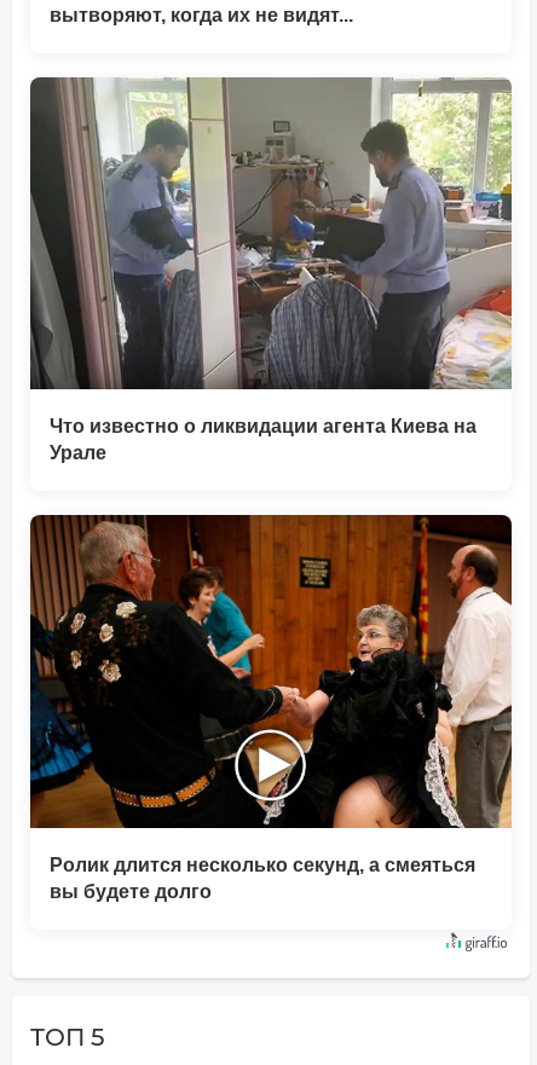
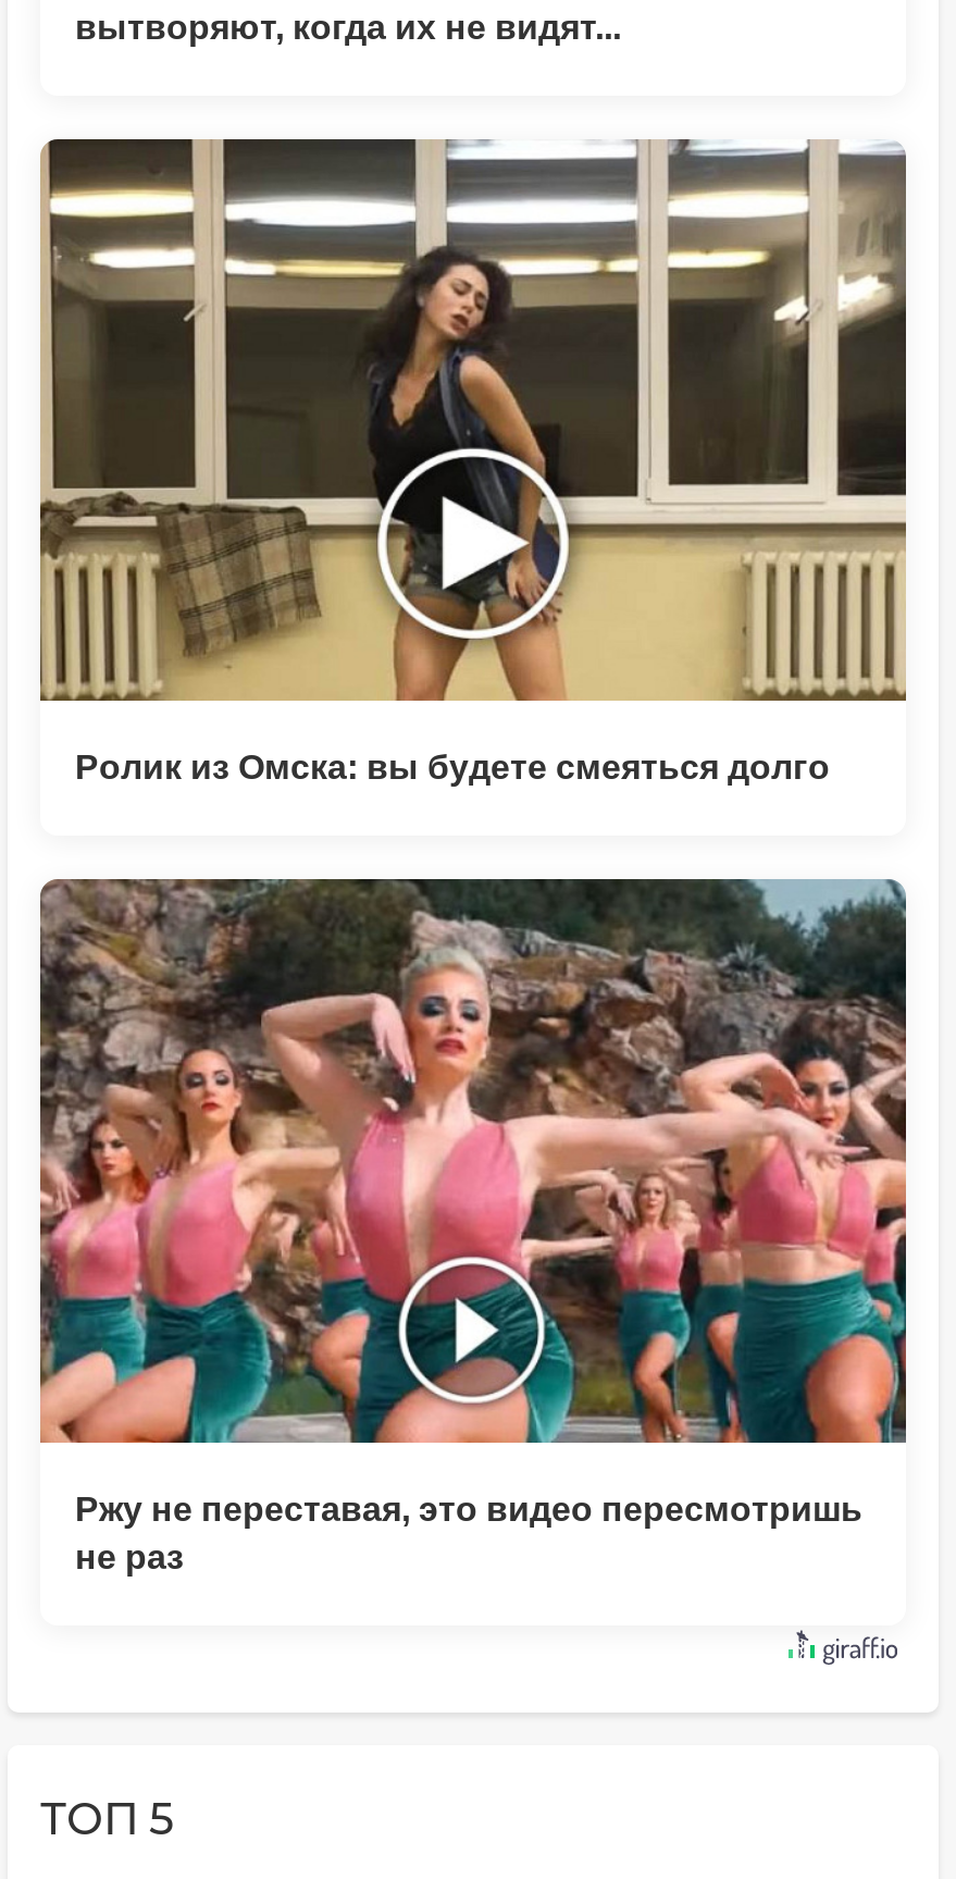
[29,76,512,464] [image] | Что известно о ликвидации агента Киева на | Урале -> [38,137,906,787] [image] | Ролик из Омска: вы будете смеяться долго
[29,514,513,902] [image] | Ролик длится несколько секунд, а смеяться | вы будете долго -> [38,877,908,1576] [image] | Ржу не переставая, это видео пересмотришь | не раз

